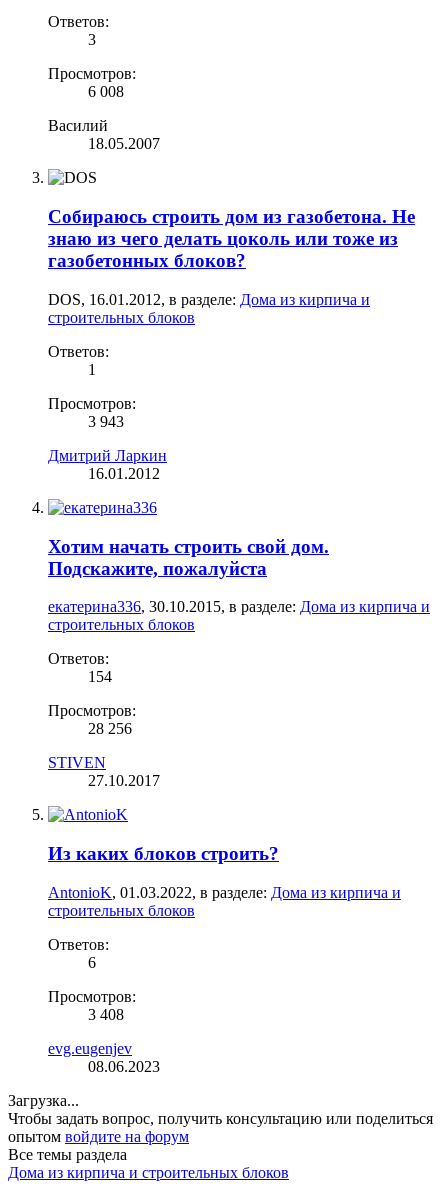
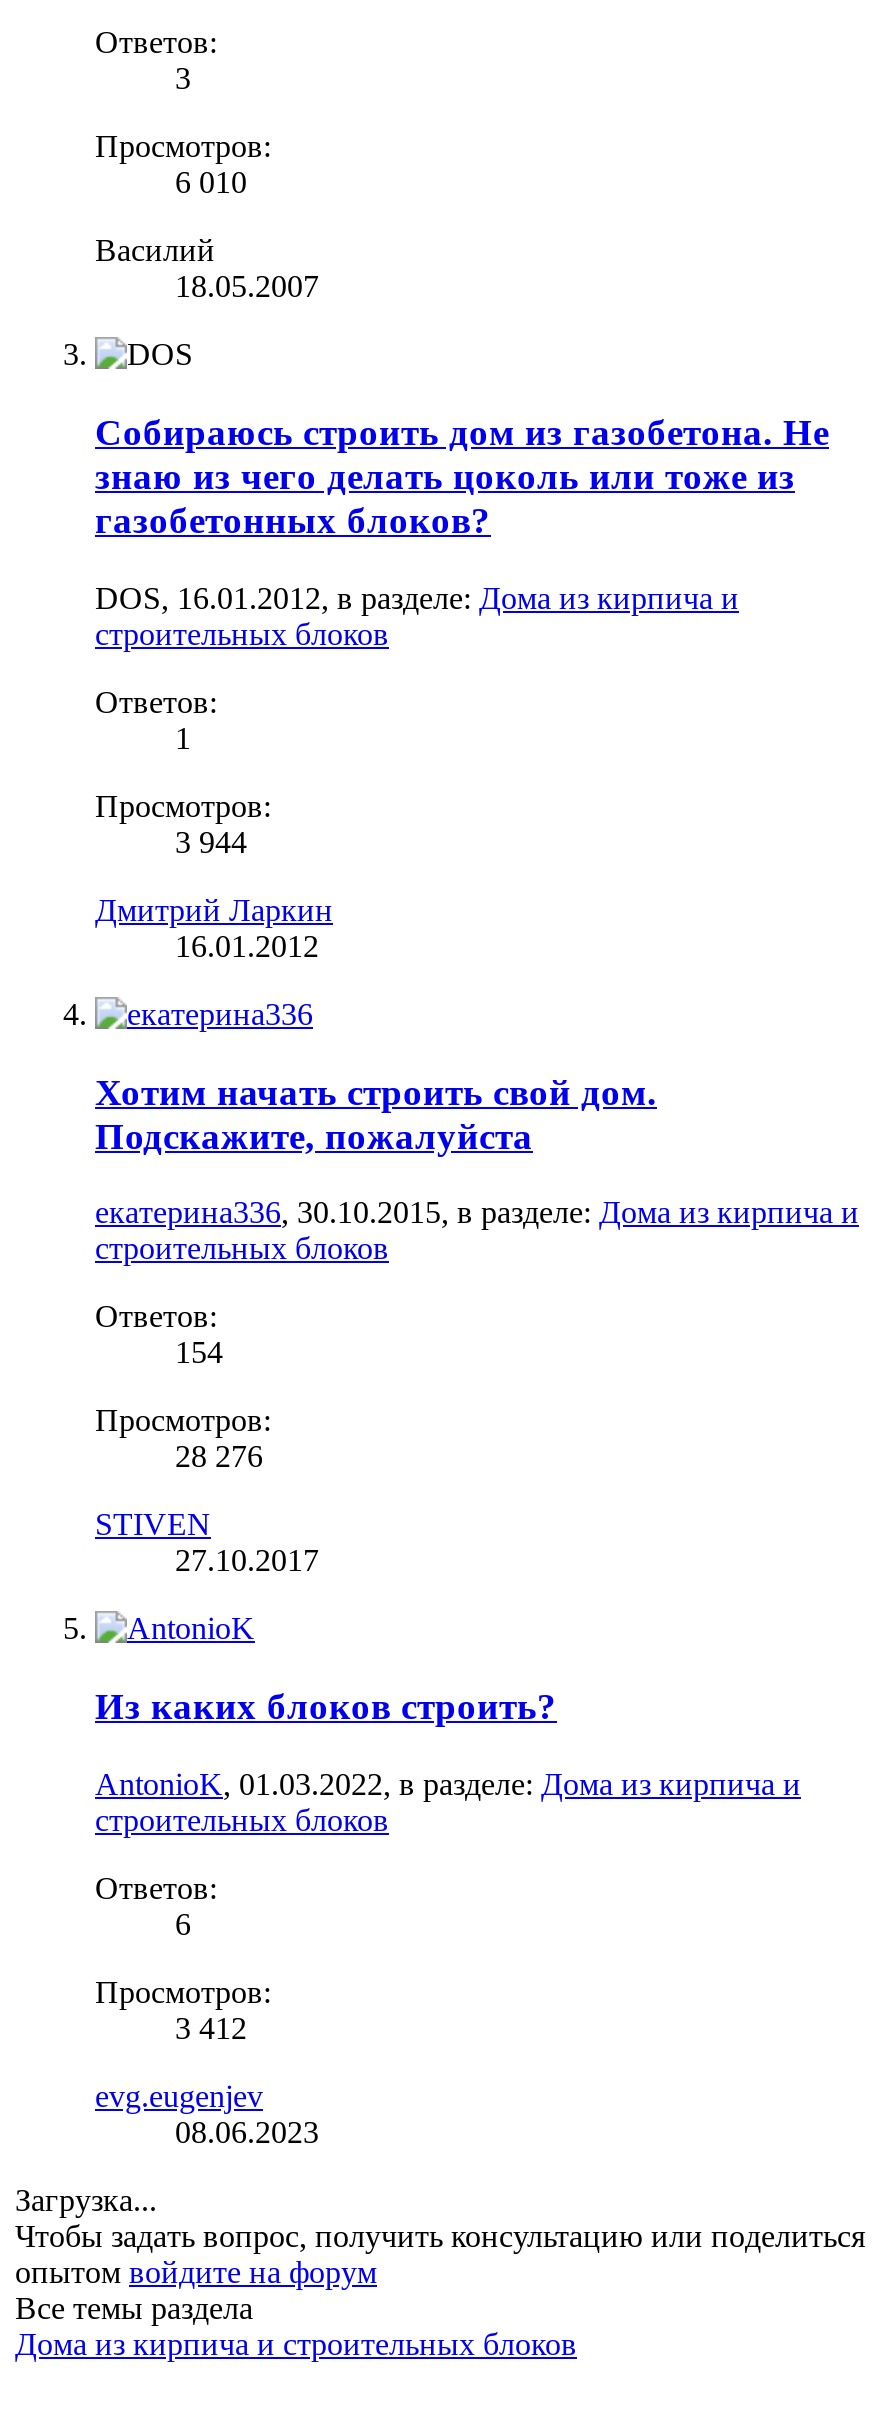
[88,83,124,100] 6 008 -> [175,166,247,200] 6 010
[88,413,124,430] 3 943 -> [175,825,247,859] 3 944
[88,720,132,737] 28 256 -> [175,1439,263,1473] 28 276
[88,1006,124,1023] 3 408 -> [175,2010,247,2044] 3 412

